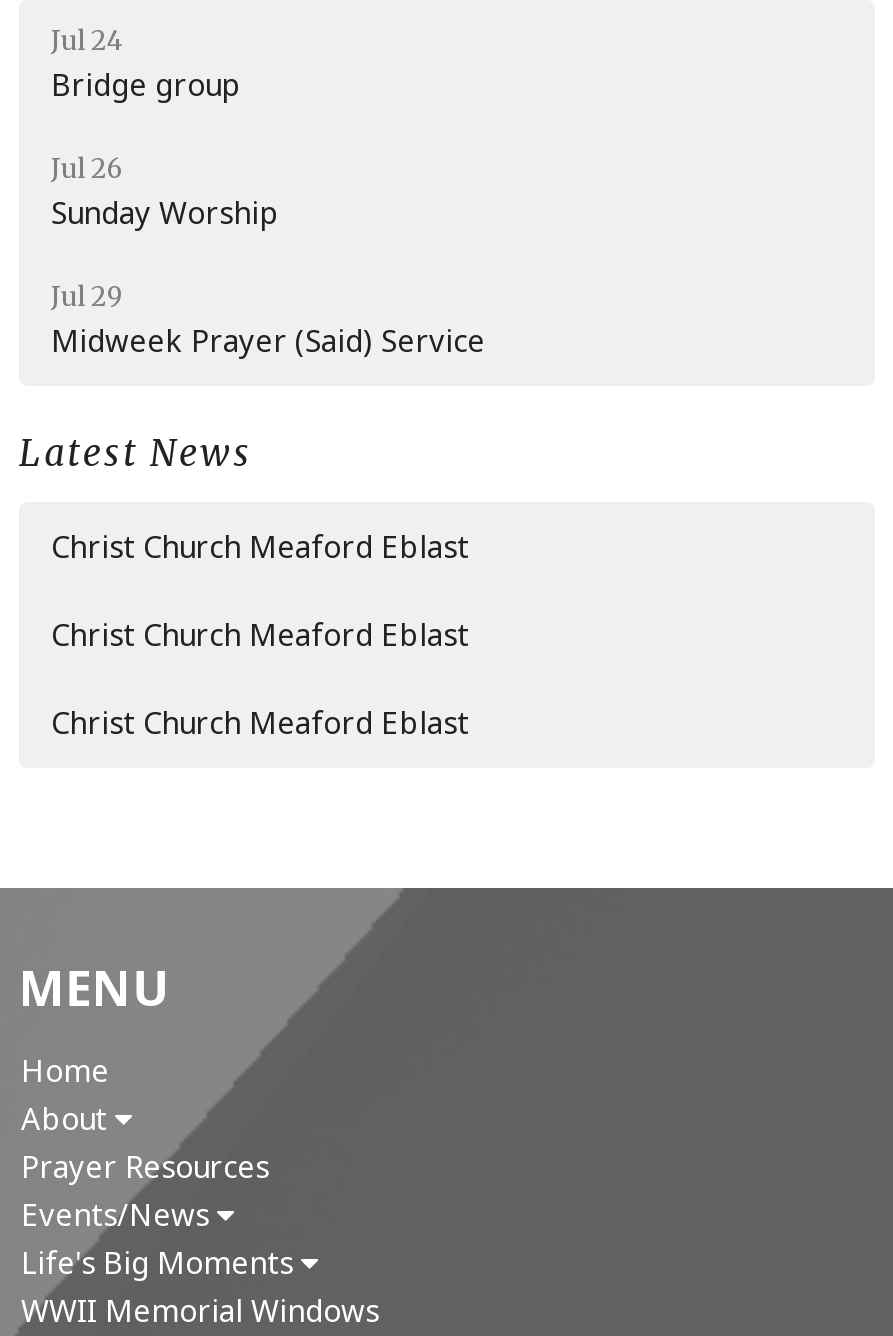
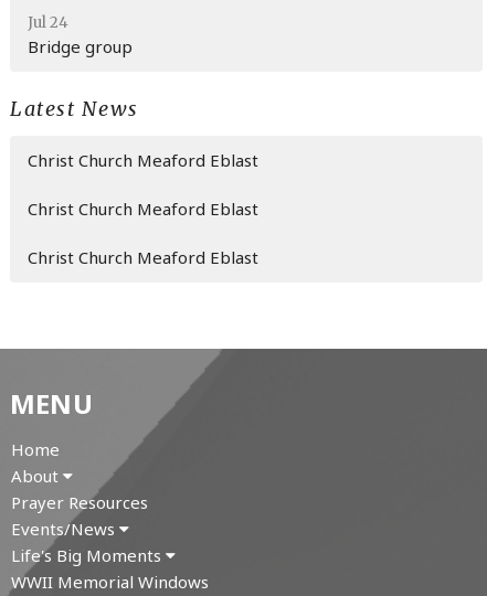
[51,151,485,359] Jul 26 | Sunday Worship | Jul 29 | Midweek Prayer (Said) Service -> none

